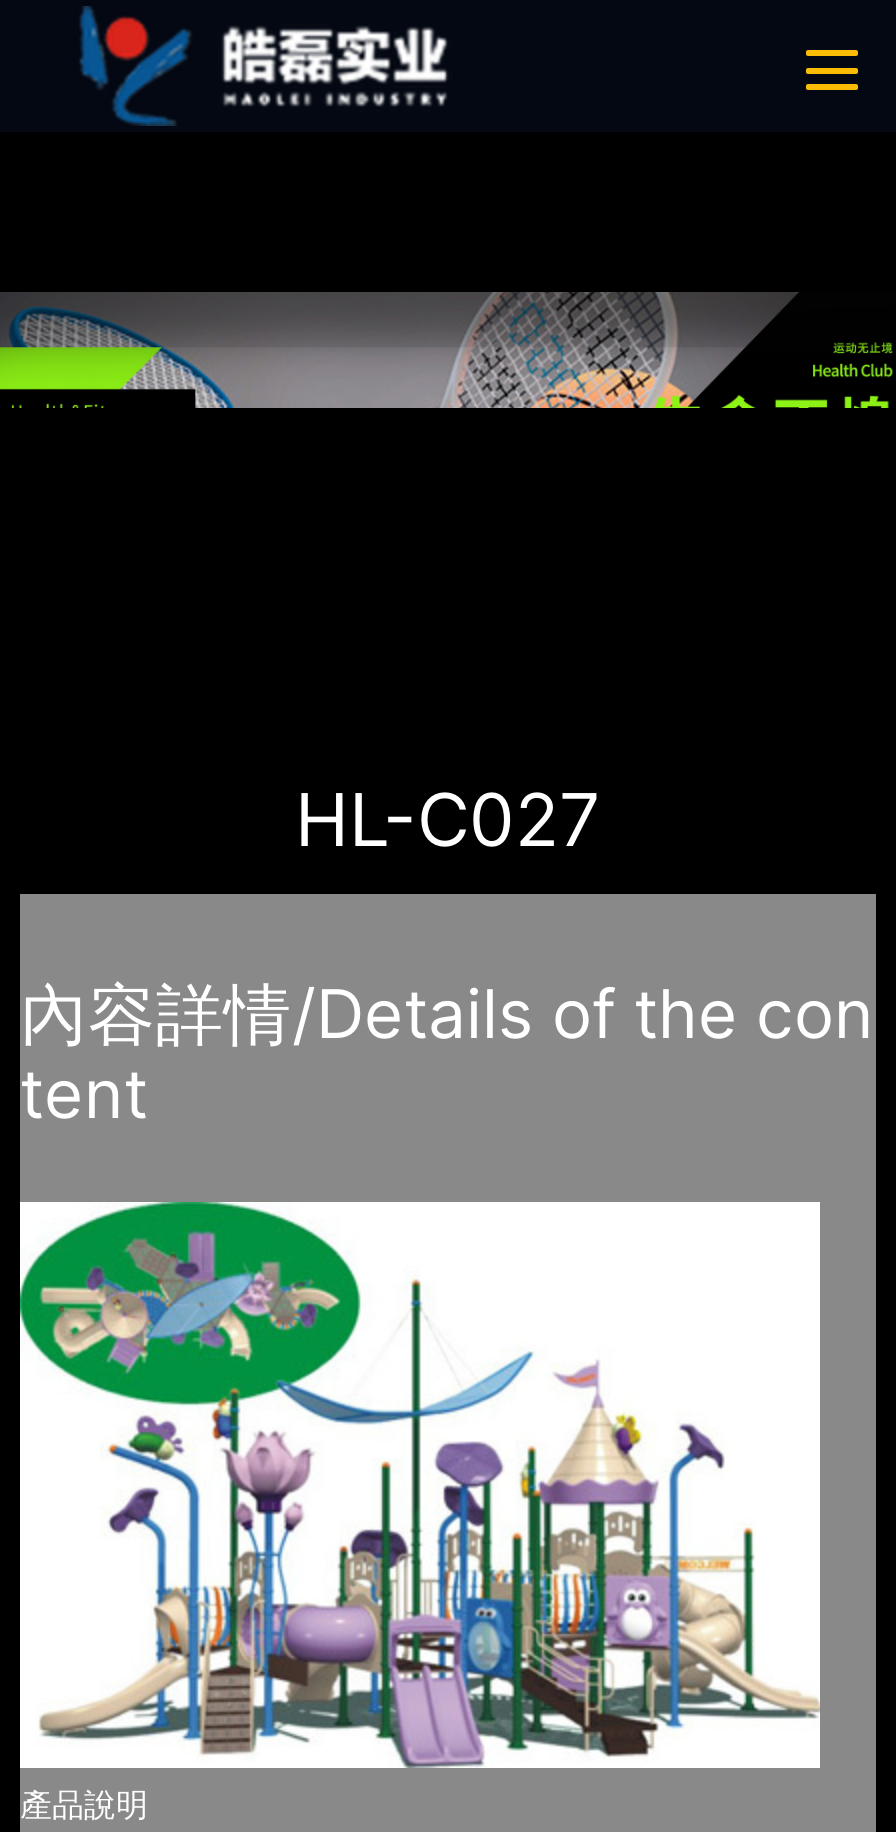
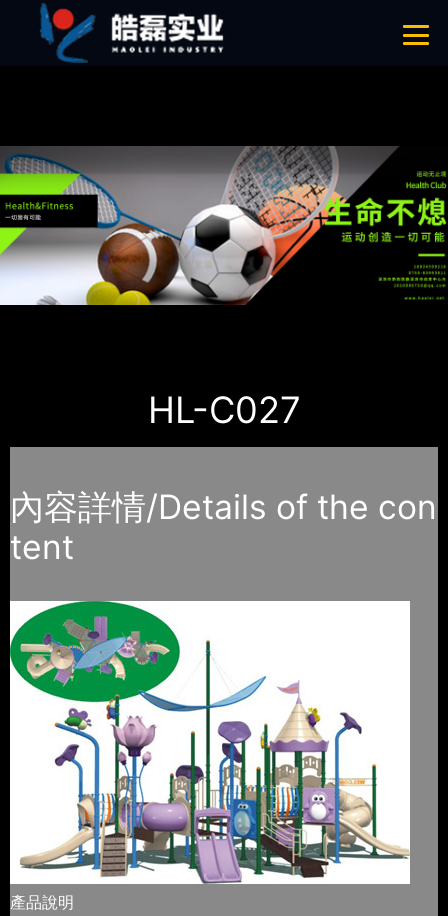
none -> [3,203,445,306] [image]

